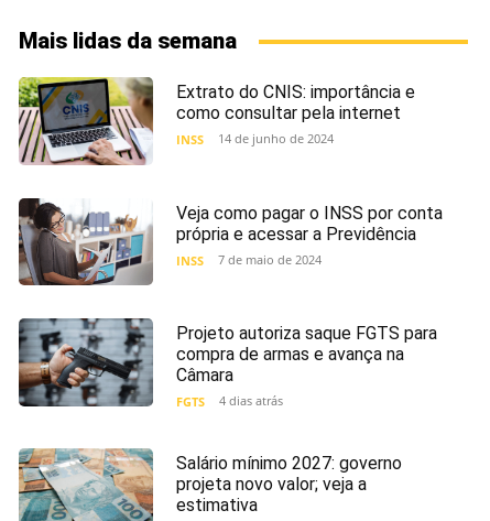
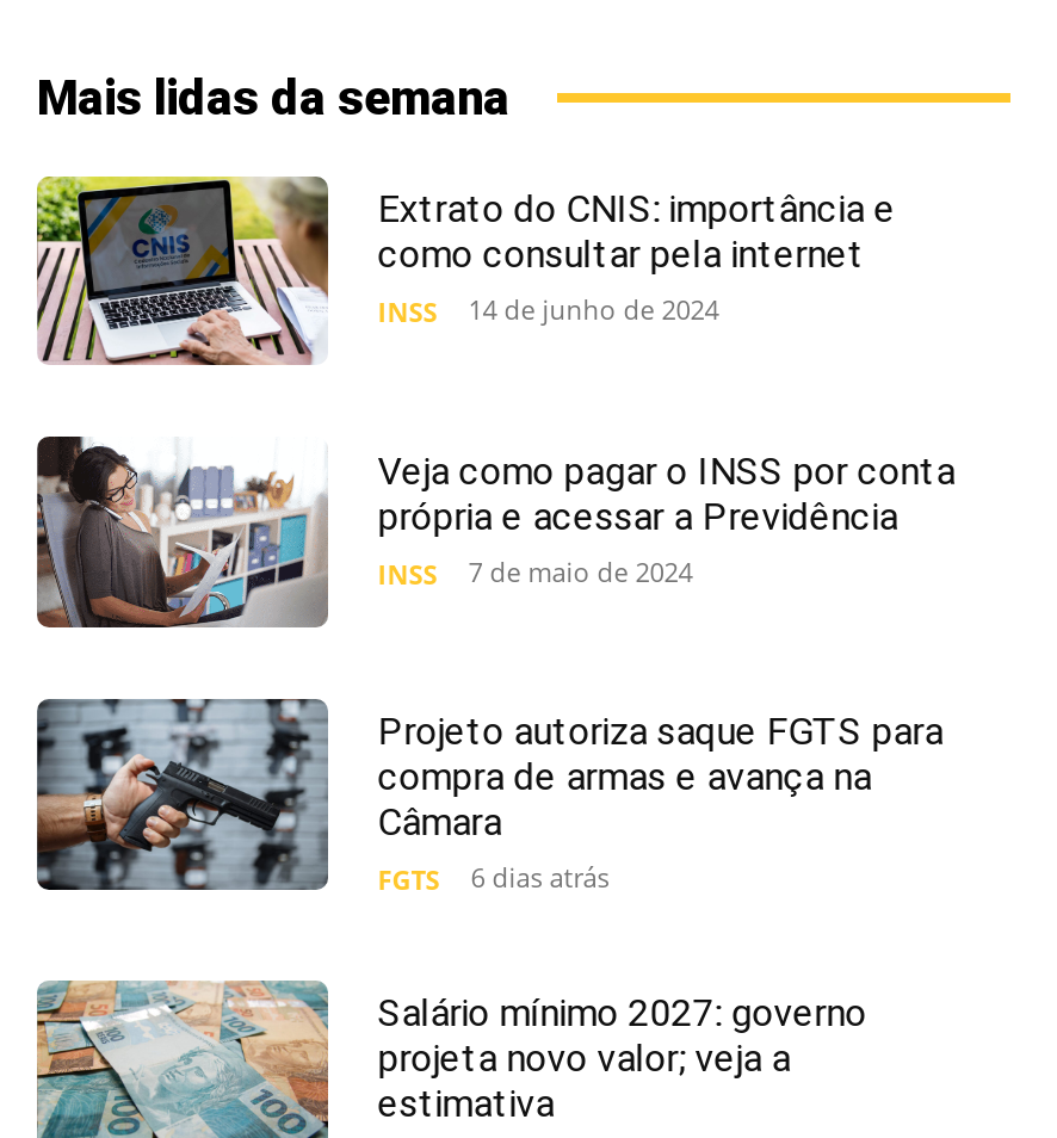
[176,392,283,410] FGTS 4 dias atrás -> [378,859,609,898] FGTS 6 dias atrás

